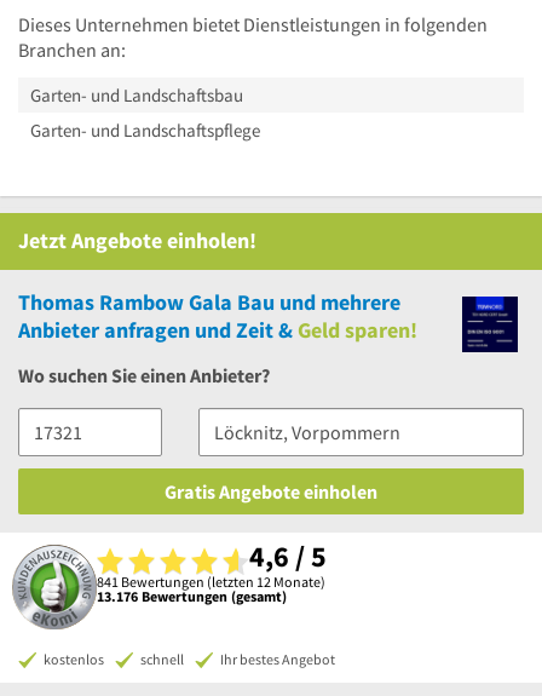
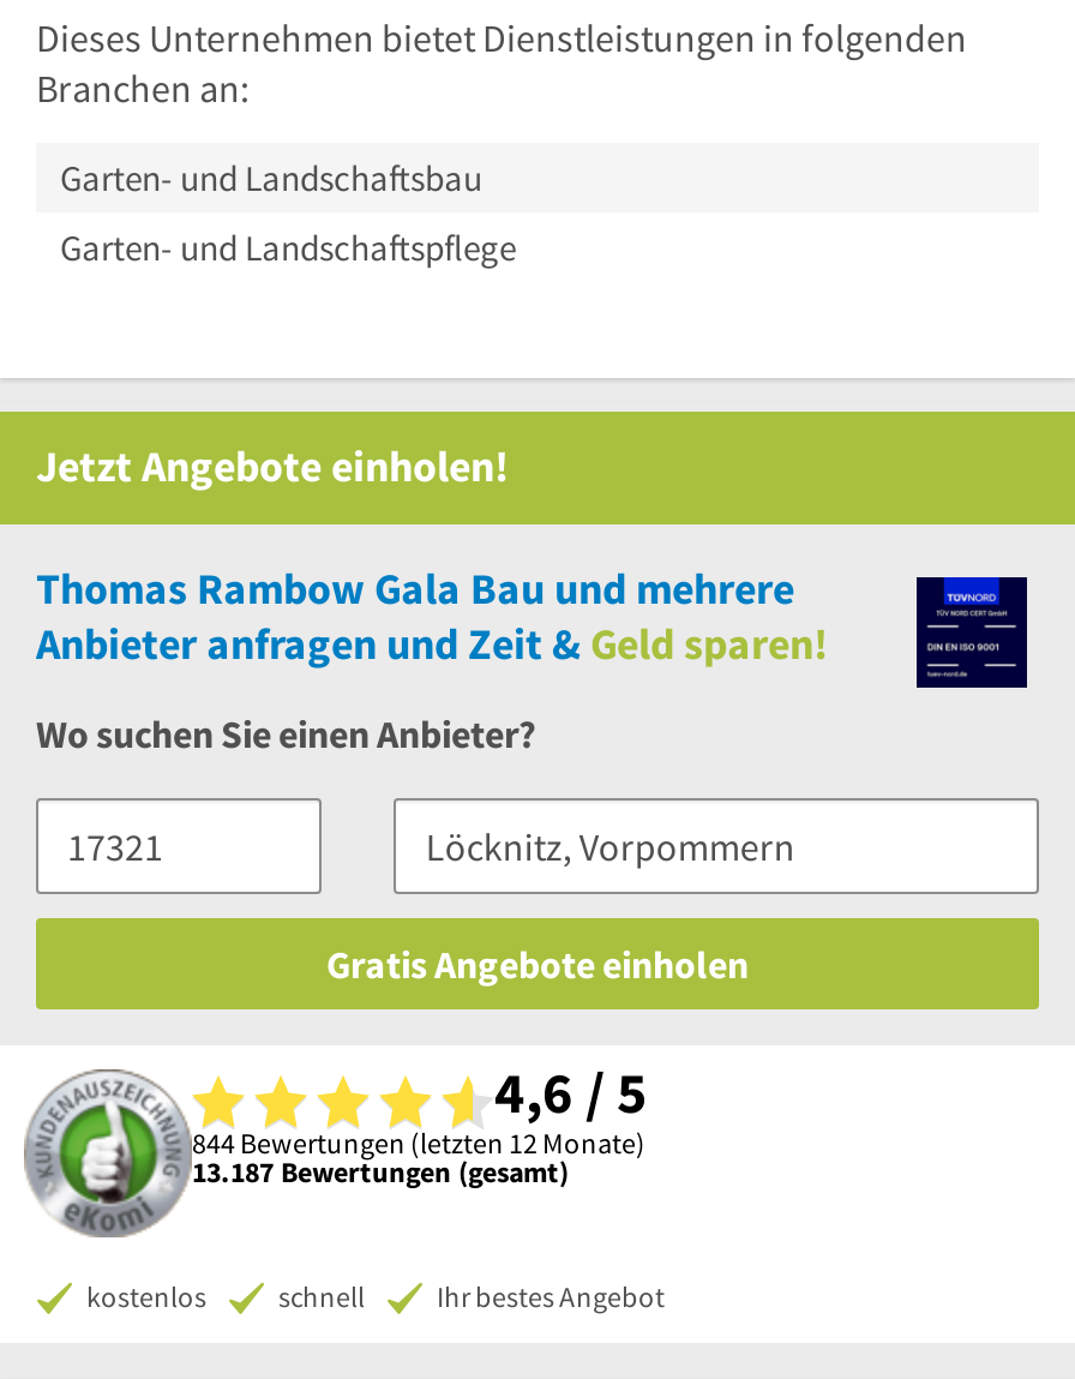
[97,572,325,591] 841 Bewertungen (letzten 12 Monate) -> [192,1124,645,1160] 844 Bewertungen (letzten 12 Monate)
[97,587,287,605] 13.176 Bewertungen (gesamt) -> [192,1153,569,1189] 13.187 Bewertungen (gesamt)

